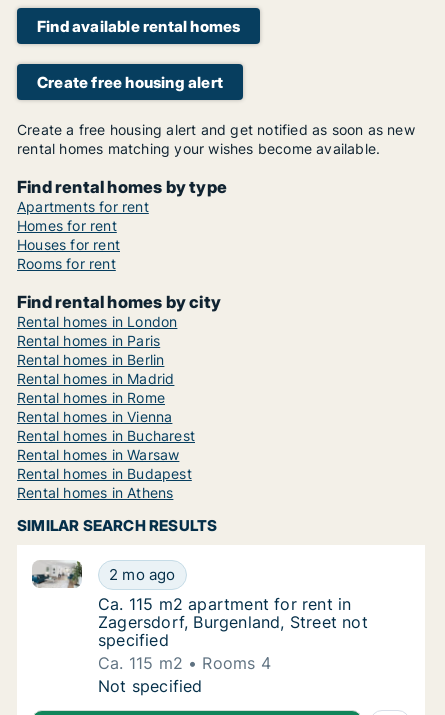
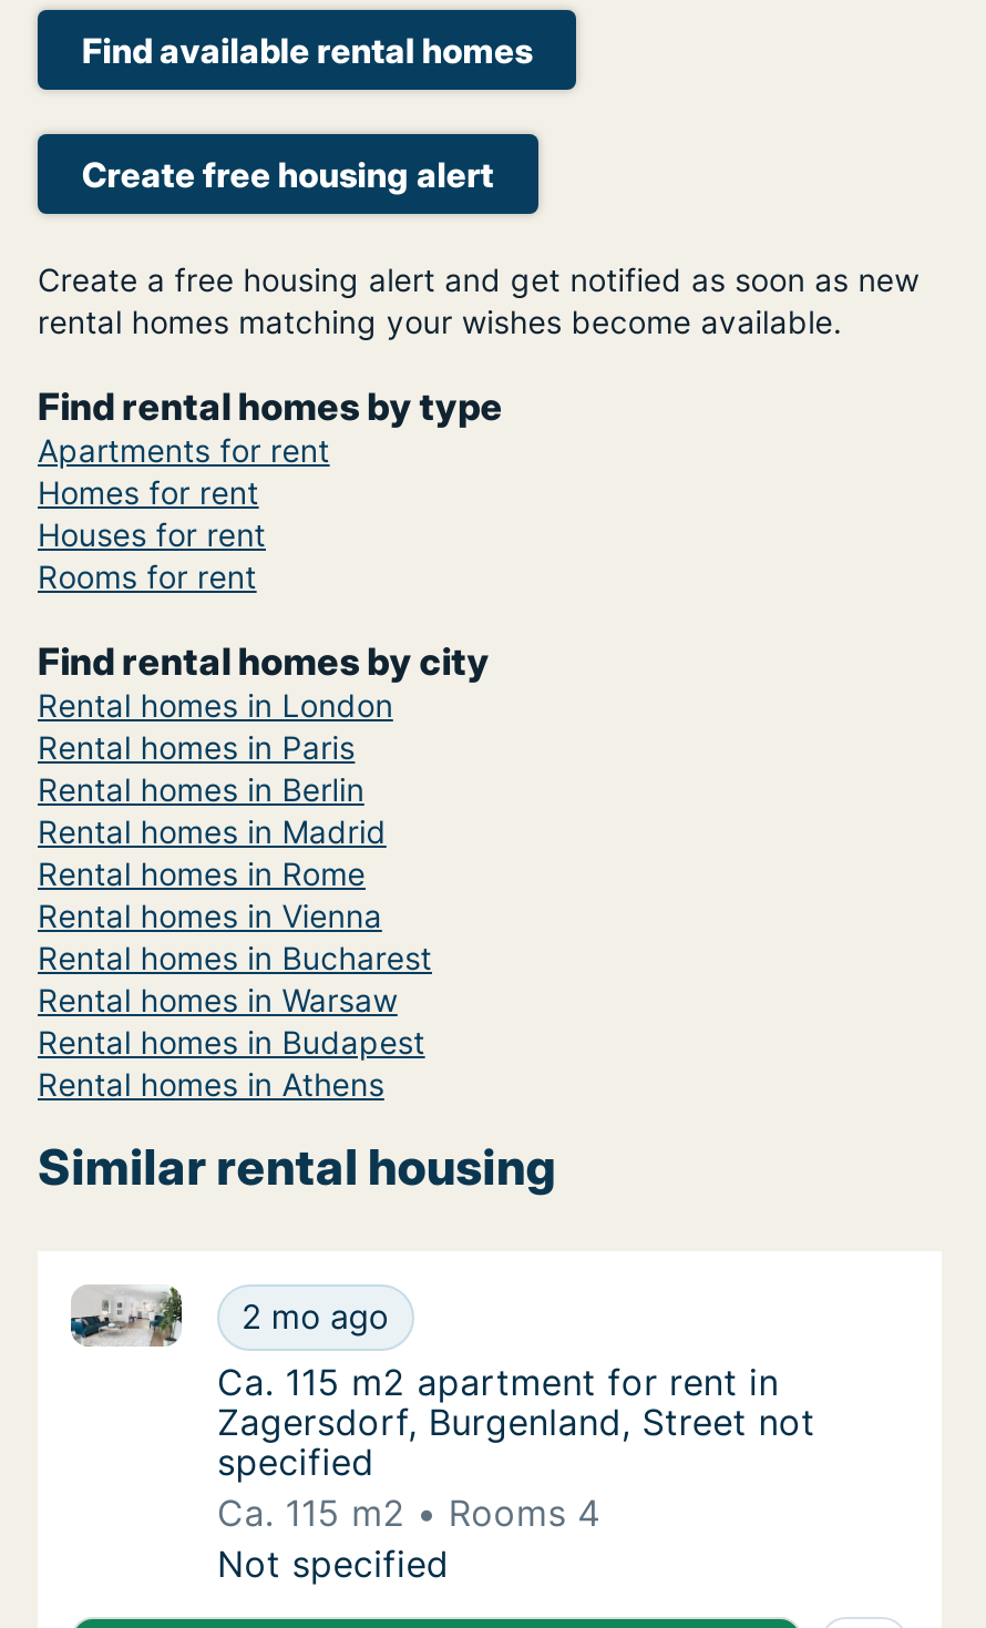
[17,516,217,535] SIMILAR SEARCH RESULTS -> [38,1138,557,1196] Similar rental housing

